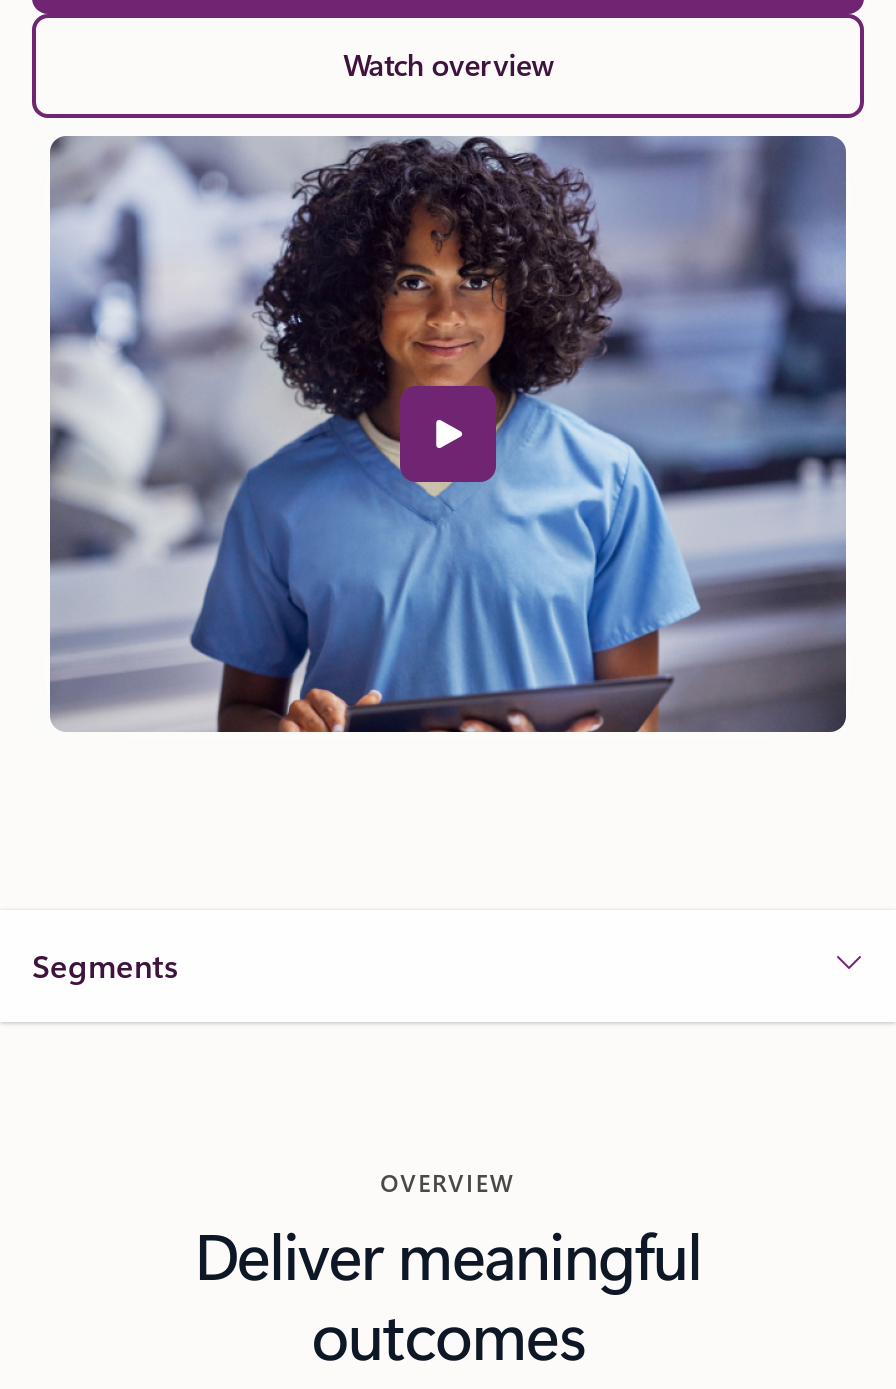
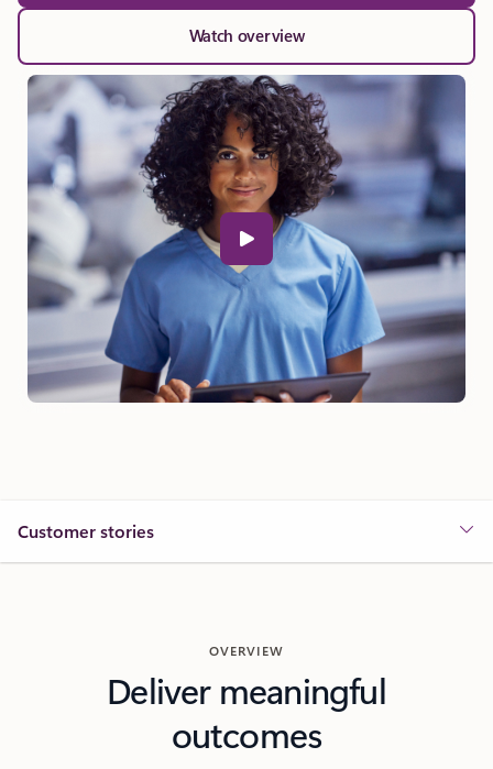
[32,945,178,987] Segments -> [18,520,154,543] Customer stories

